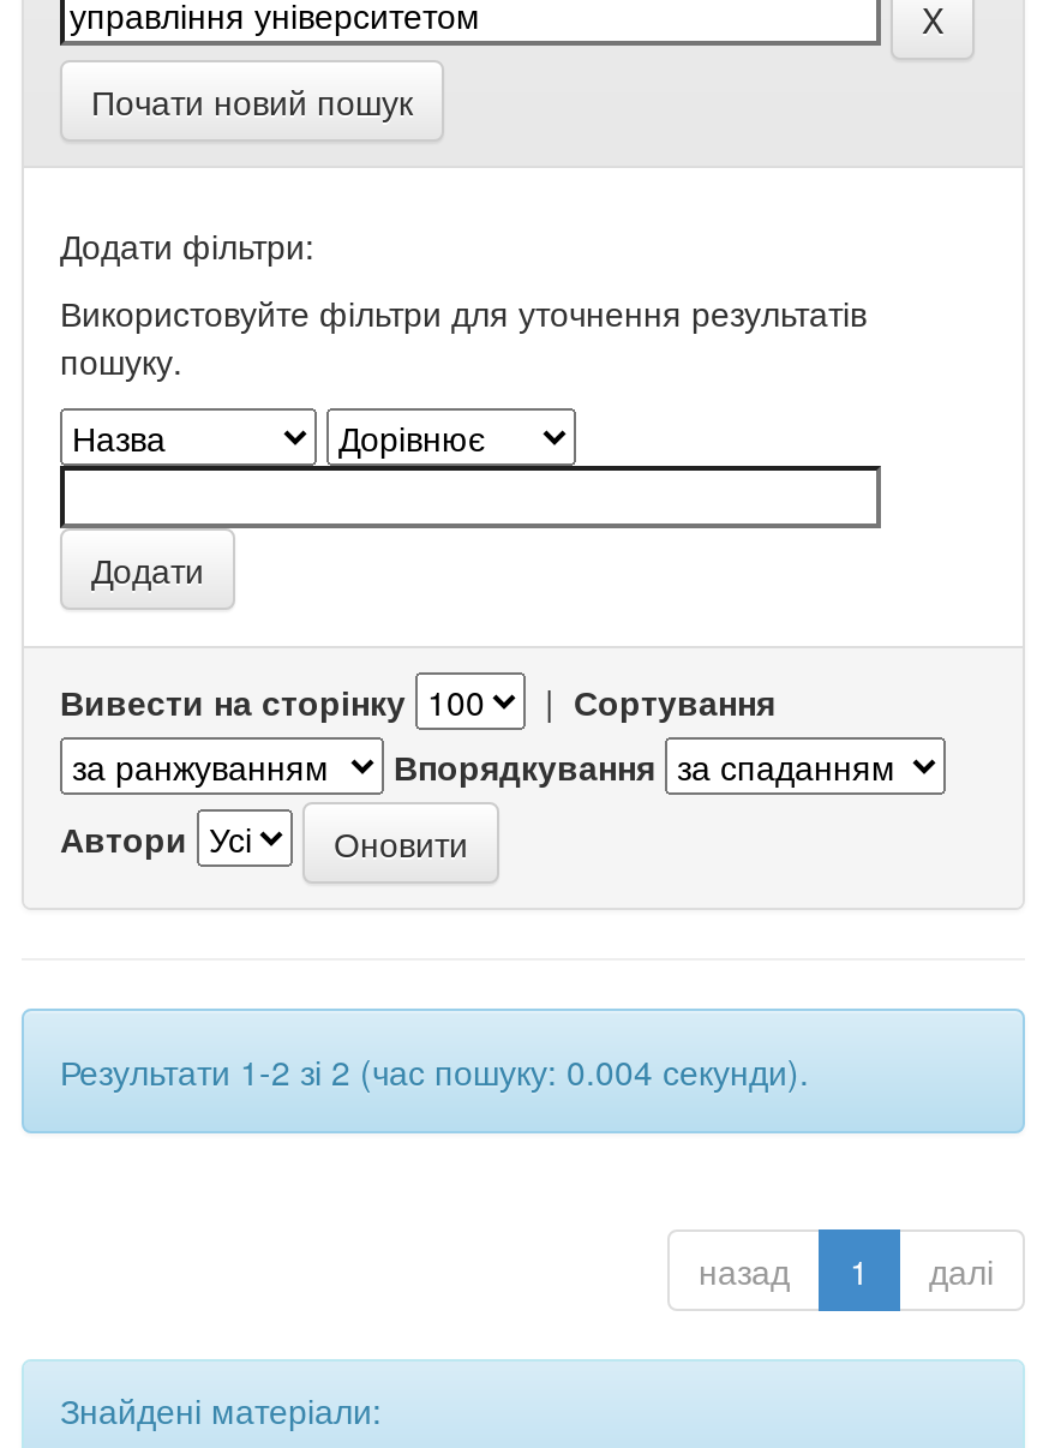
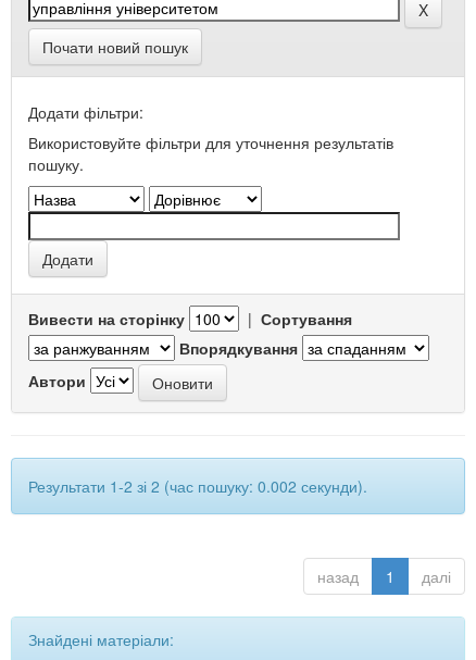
[60,1047,809,1095] Результати 1-2 зі 2 (час пошуку: 0.004 секунди). -> [28,475,367,497] Результати 1-2 зі 2 (час пошуку: 0.002 секунди).

